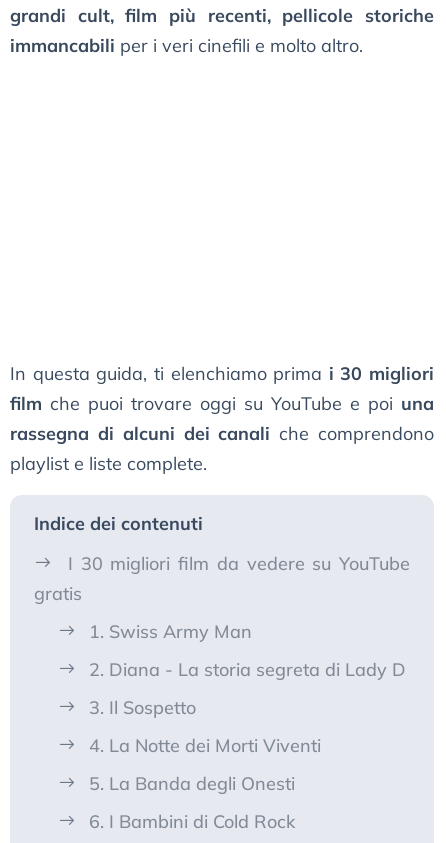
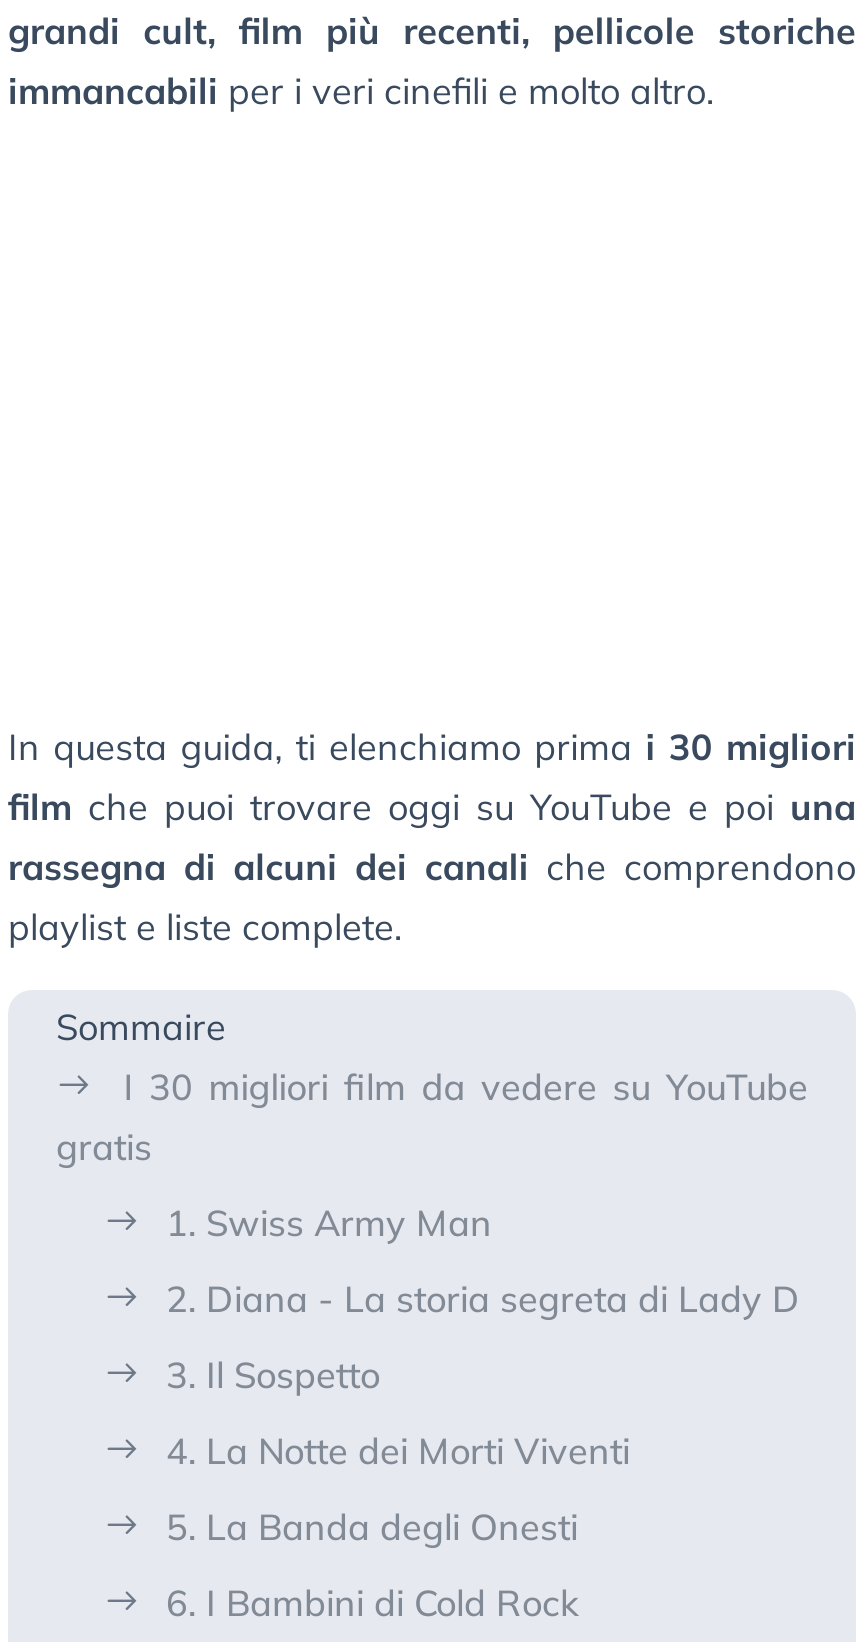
[34,512,203,535] Indice dei contenuti -> [56,1004,226,1050] Sommaire

